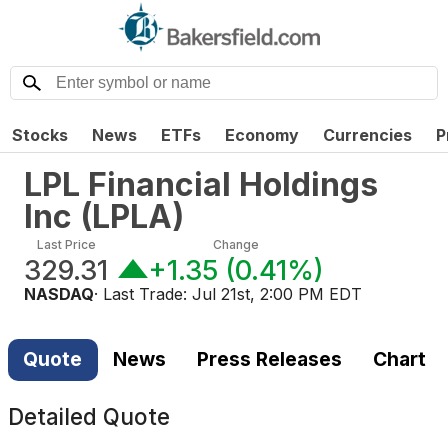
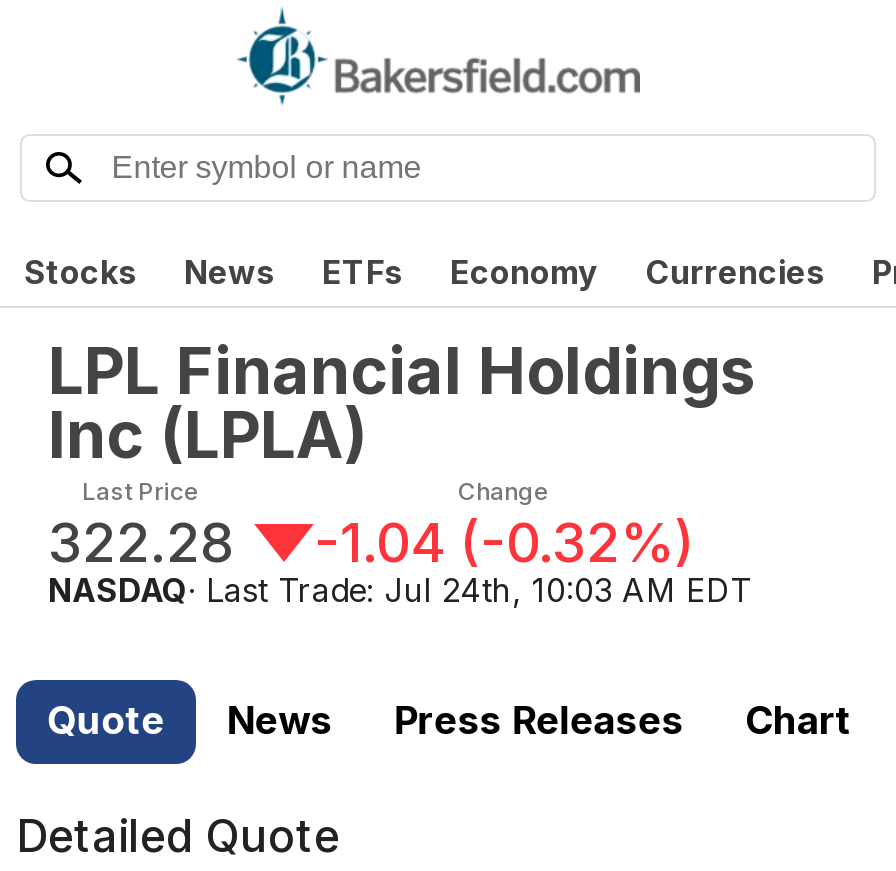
[24,254,108,287] 329.31 -> [48,509,234,575] 322.28
[148,254,324,287] +1.35 (0.41%) -> [314,509,694,575] -1.04 (-0.32%)
[24,284,362,304] NASDAQ · Last Trade: Jul 21st, 2:00 PM EDT -> [48,569,752,609] NASDAQ · Last Trade: Jul 24th, 10:03 AM EDT

